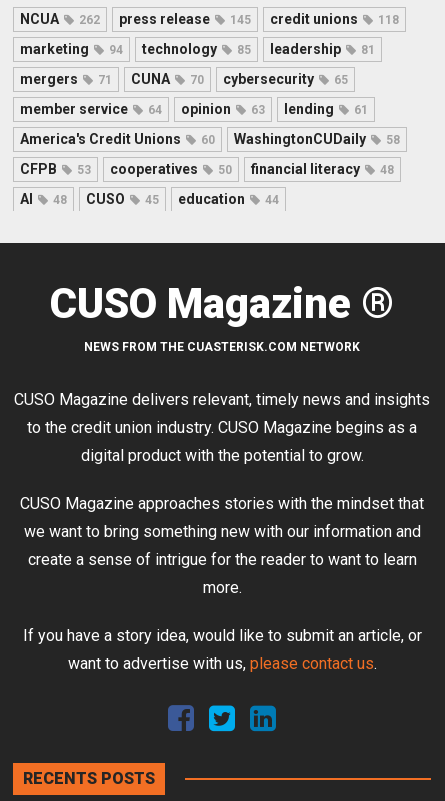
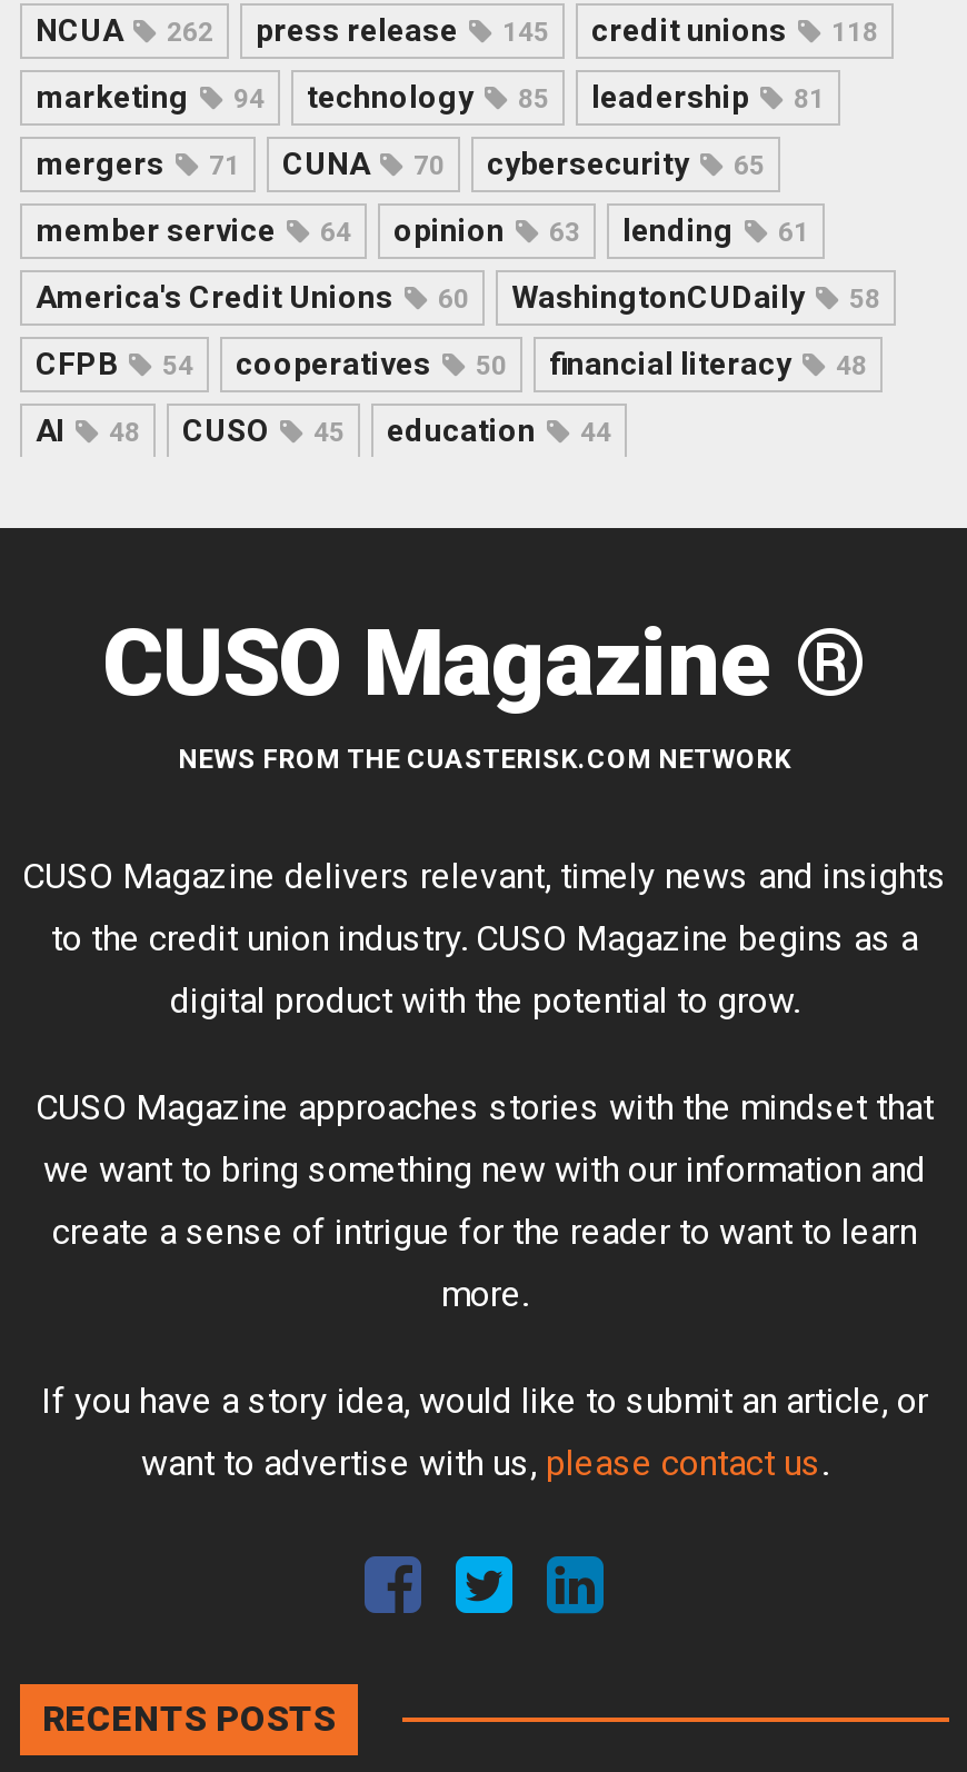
[20,161,394,177] CFPB 53 cooperatives 50 financial literacy 48 -> [36,345,867,380] CFPB 54 cooperatives 50 financial literacy 48

